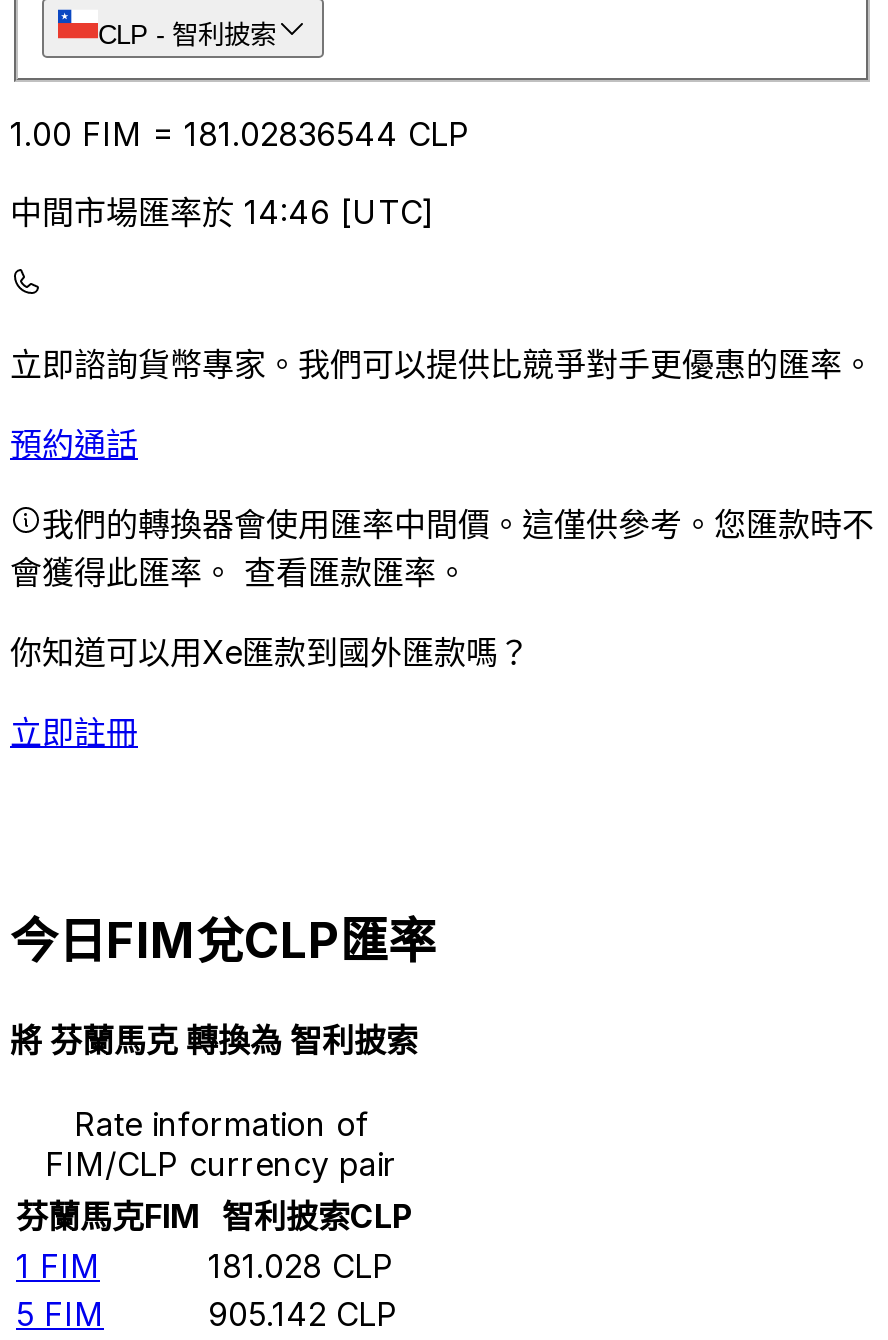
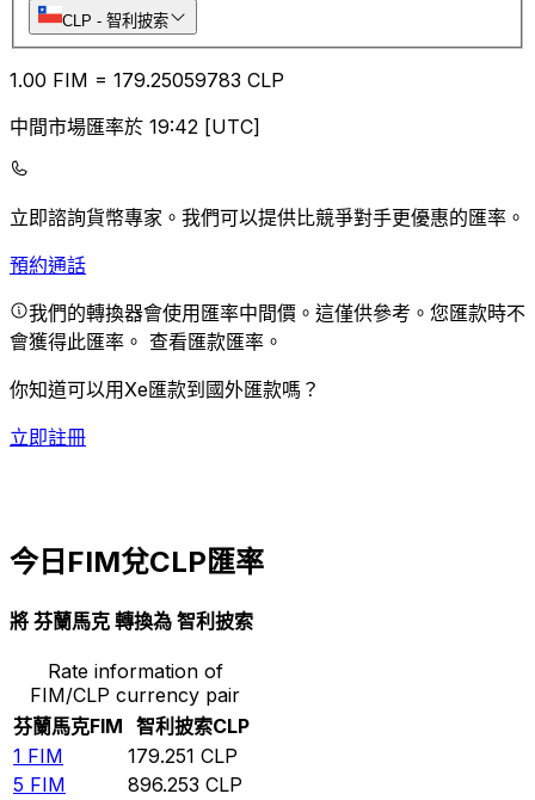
[10,114,470,154] 1.00 FIM = 181.02836544 CLP -> [10,68,284,92] 1.00 FIM = 179.25059783 CLP
[10,192,434,232] 中間市場匯率於 14:46 [UTC] -> [10,115,260,139] 中間市場匯率於 19:42 [UTC]
[208,1247,394,1287] 181.028 CLP -> [128,744,238,768] 179.251 CLP
[208,1295,398,1335] 905.142 CLP -> [128,773,242,797] 896.253 CLP

